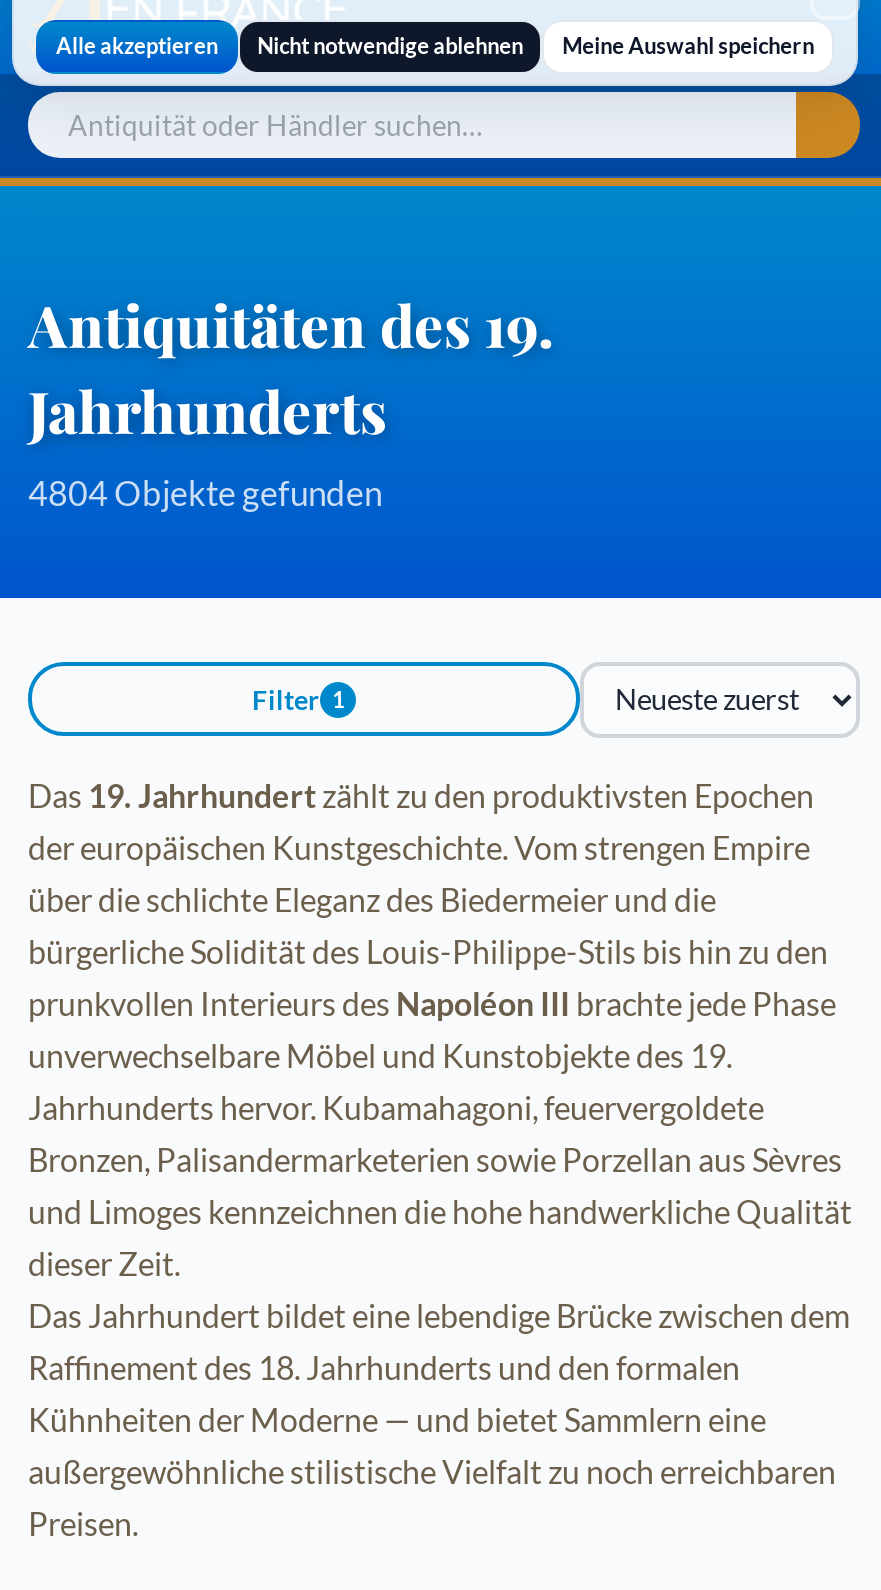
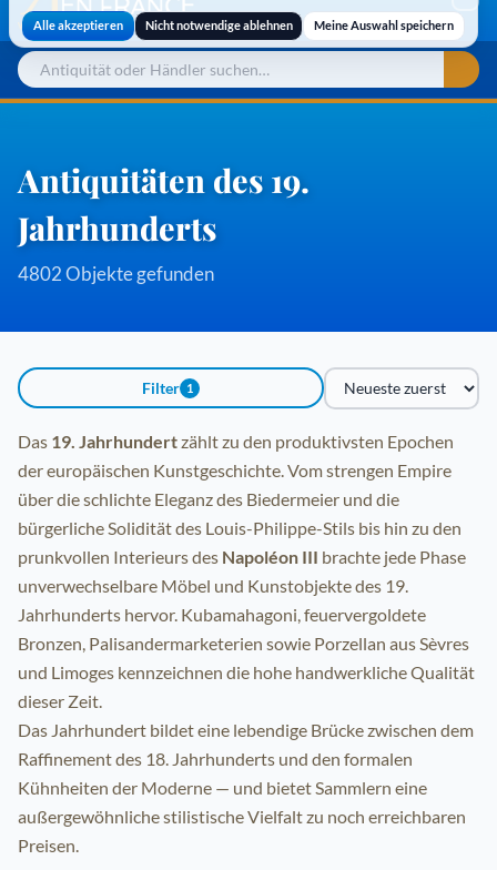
[28,471,382,513] 4804 Objekte gefunden -> [18,261,214,285] 4802 Objekte gefunden

